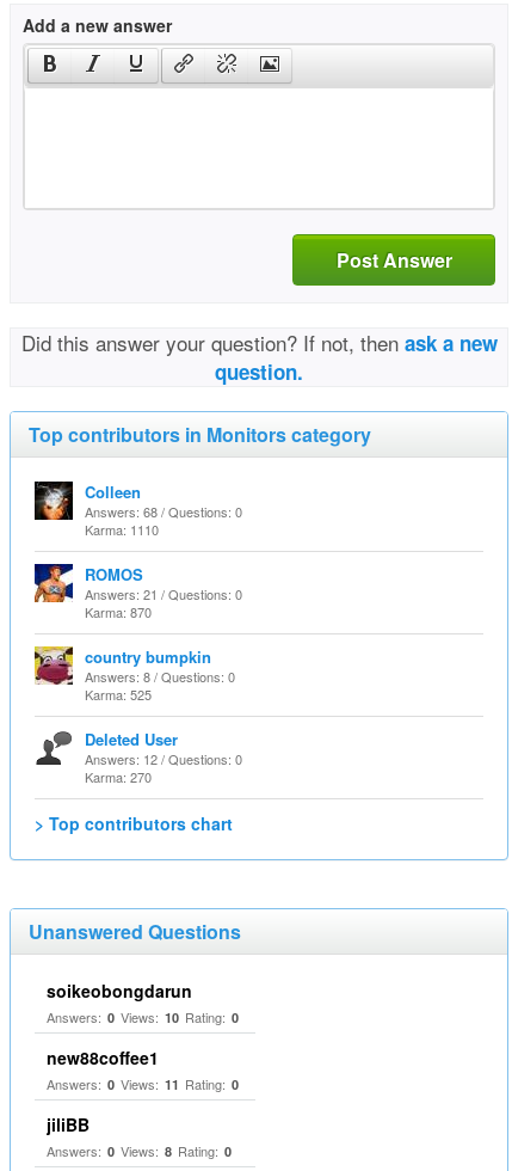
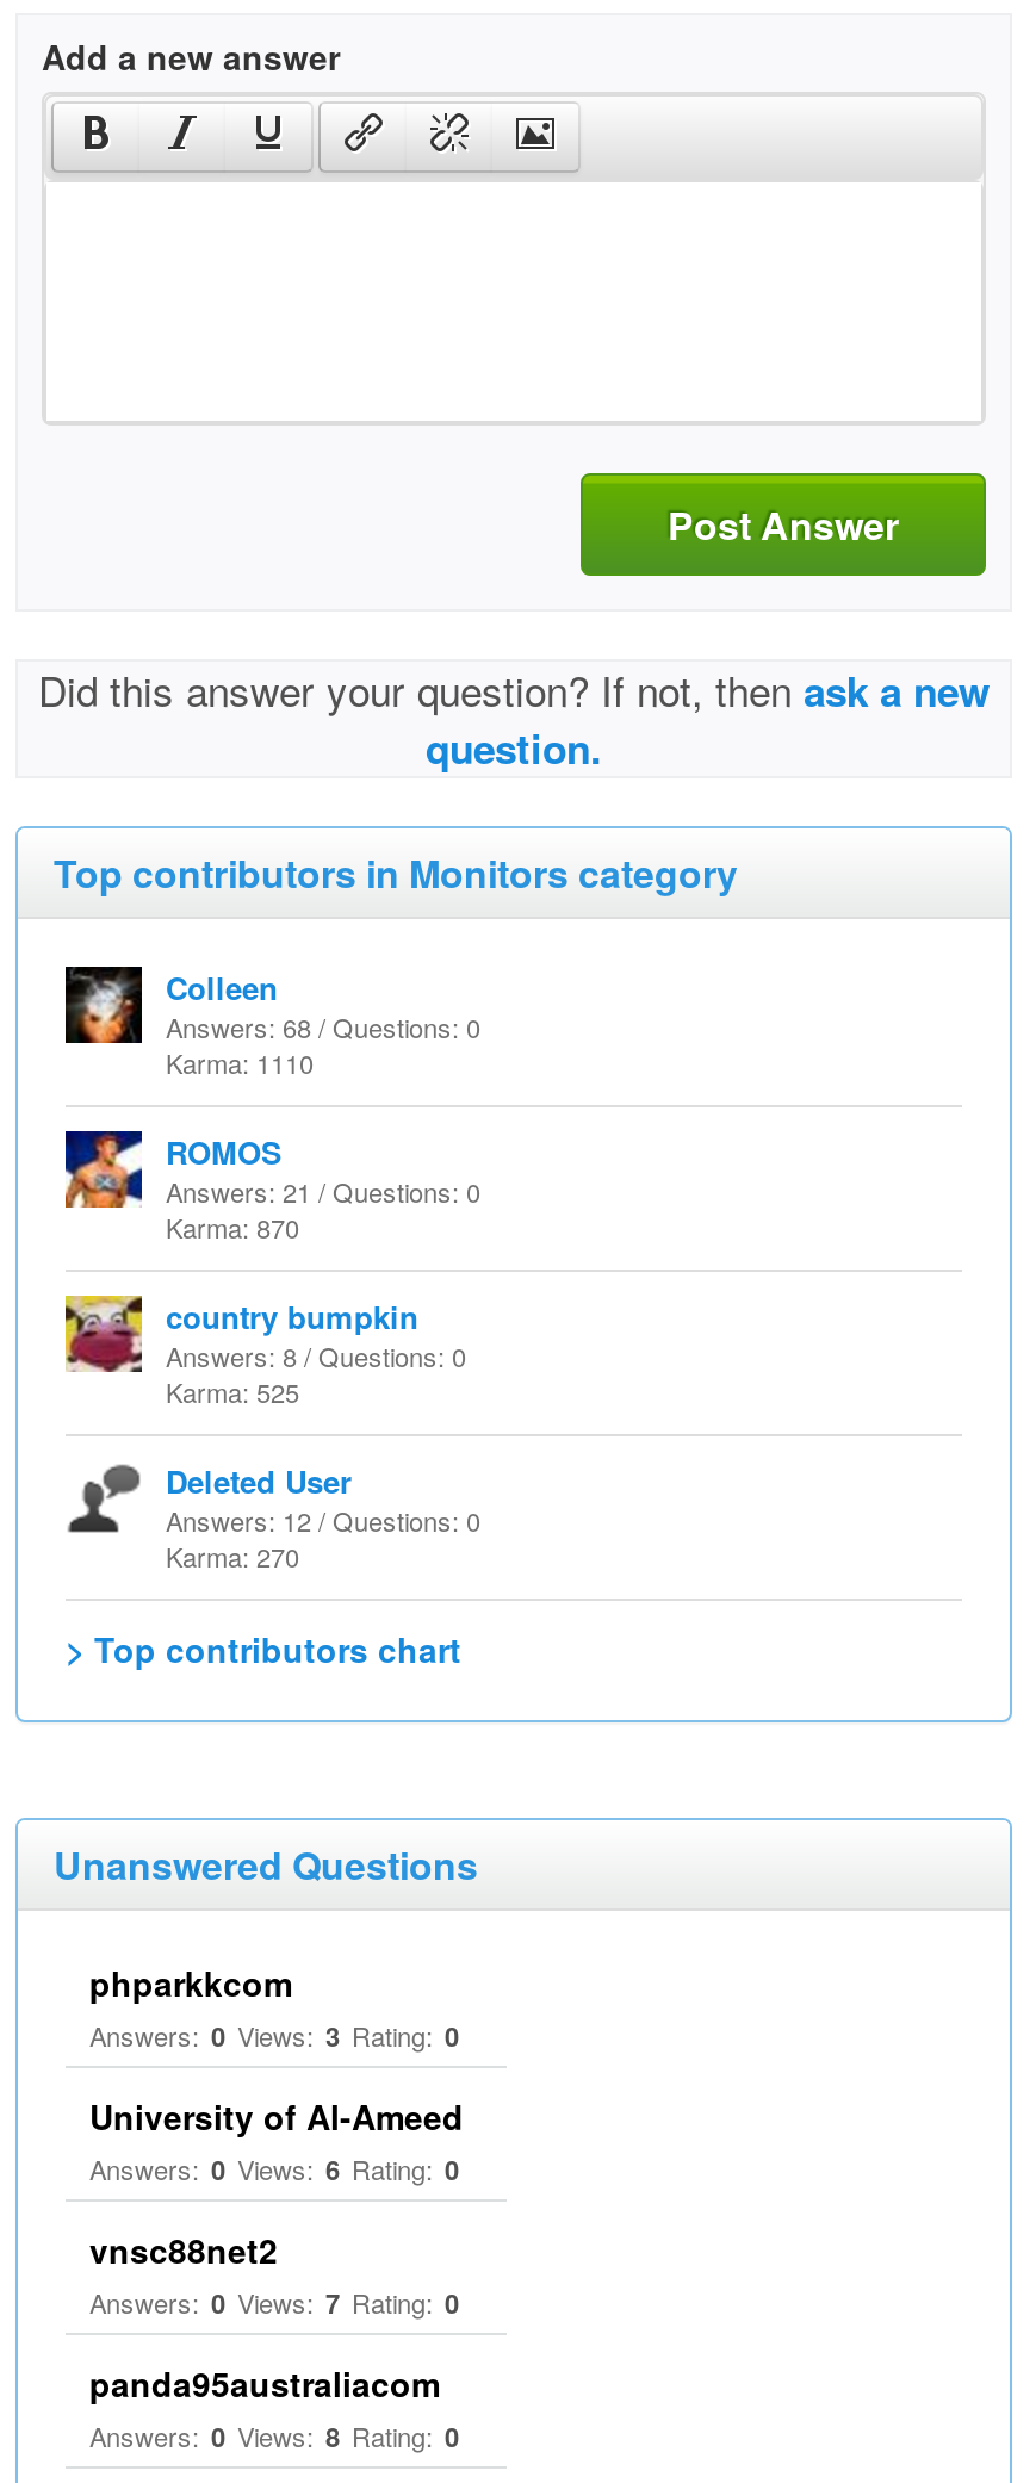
[47,979,239,1136] soikeobongdarun | Answers: 0 Views: 10 Rating: 0 | new88coffee1 | Answers: 0 Views: 11 Rating: 0 | jiliBB -> [89,1959,464,2407] phparkkcom | Answers: 0 Views: 3 Rating: 0 | University of Al-Ameed | Answers: 0 Views: 6 Rating: 0 | vnsc88net2 | Answers: 0 Views: 7 Rating: 0 | panda95australiacom

